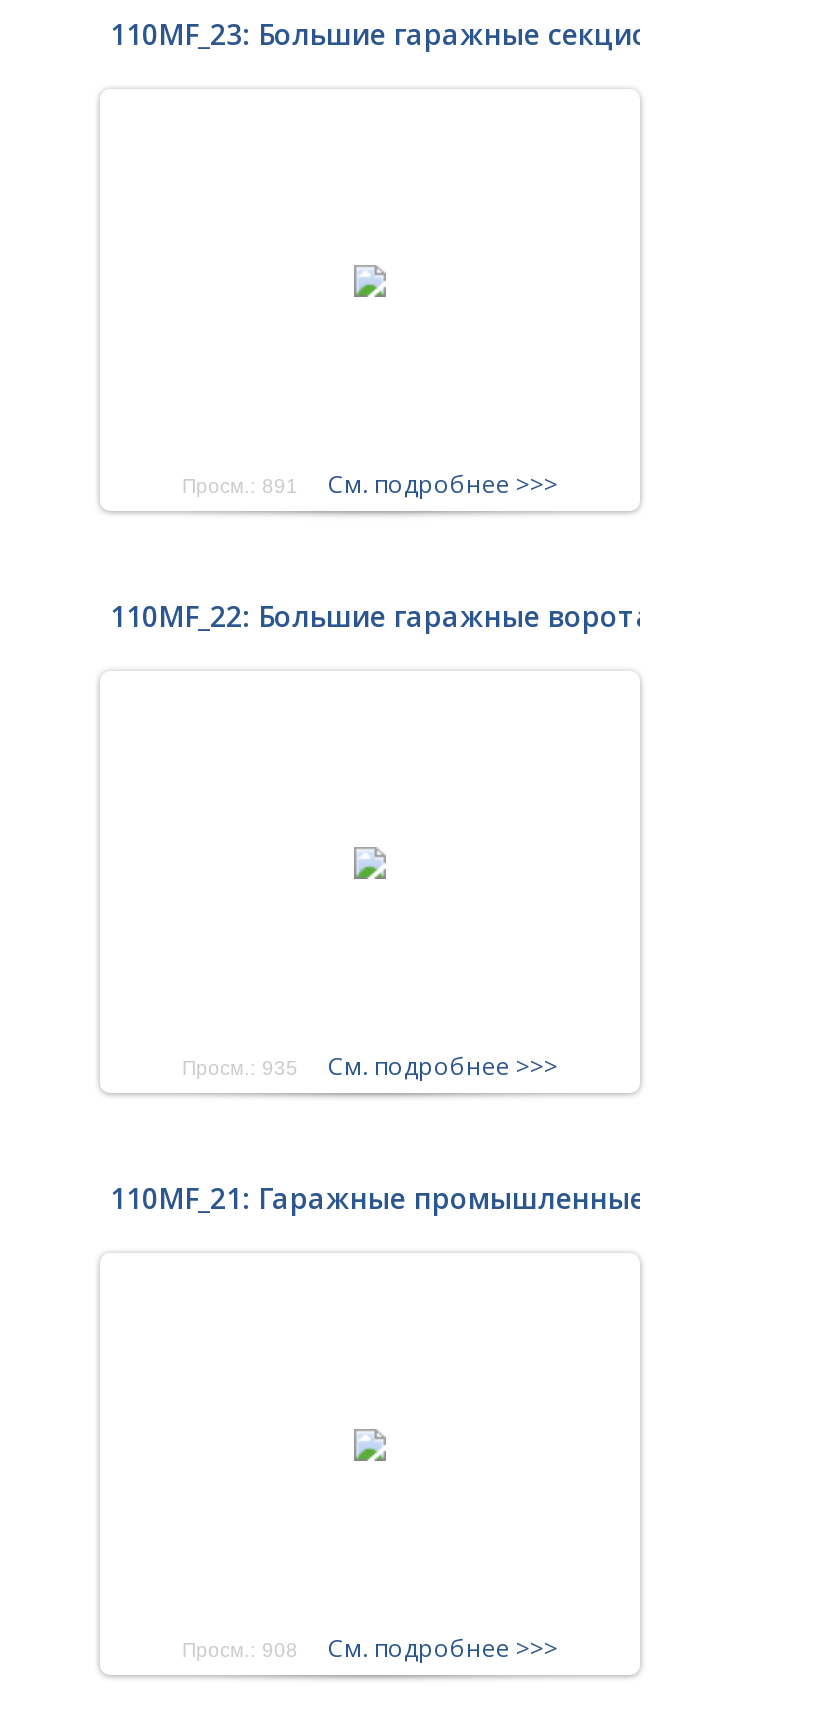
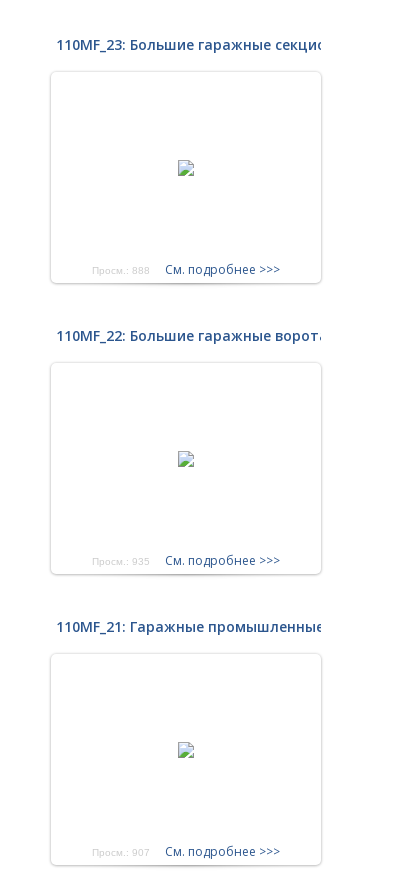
[182,467,558,501] Просм.: 891 См. подробнее >>> -> [92,261,280,278] Просм.: 888 См. подробнее >>>
[182,1631,558,1665] Просм.: 908 См. подробнее >>> -> [92,843,280,860] Просм.: 907 См. подробнее >>>

